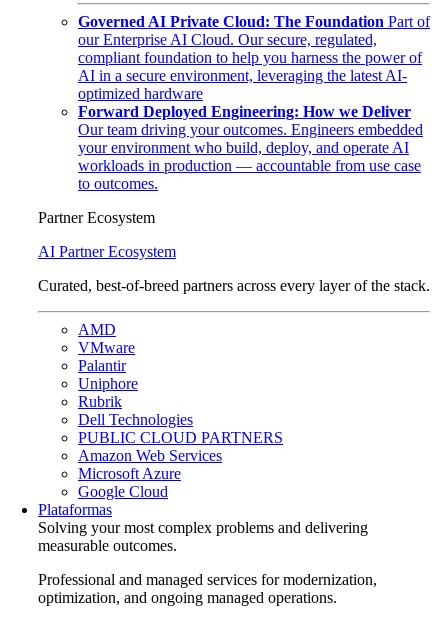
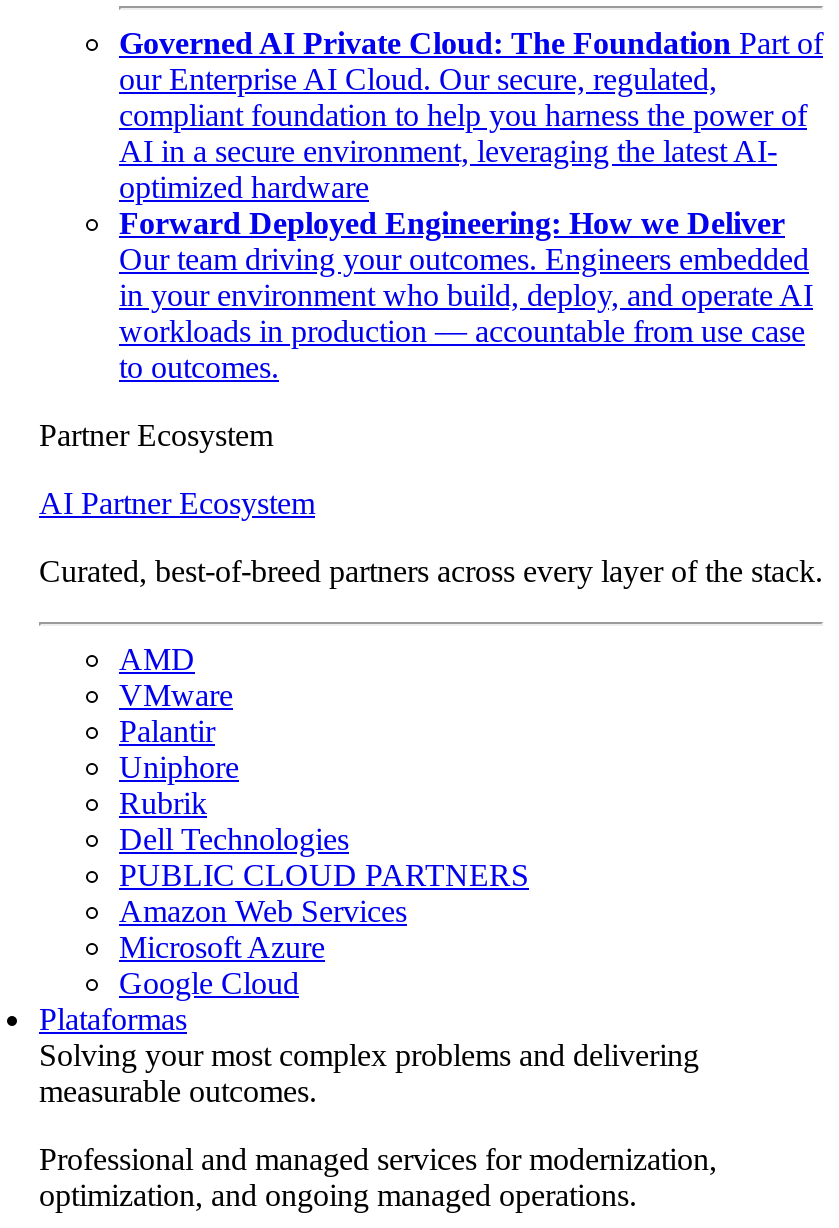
[78,139,409,156] your environment who build, deploy, and operate AI -> [119,278,813,312] in your environment who build, deploy, and operate AI

